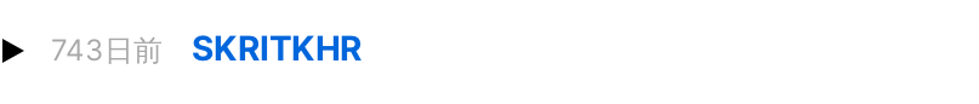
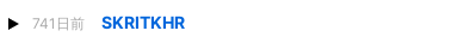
[51,26,362,67] 743日前 SKRITKHR -> [32,12,185,32] 741日前 SKRITKHR

